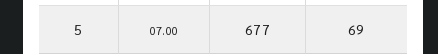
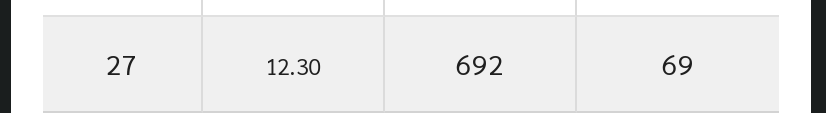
[74,20,82,38] 5 -> [106,45,138,81] 27
[150,23,178,38] 07.00 -> [265,51,321,81] 12.30
[245,20,270,38] 677 -> [456,45,504,81] 692

